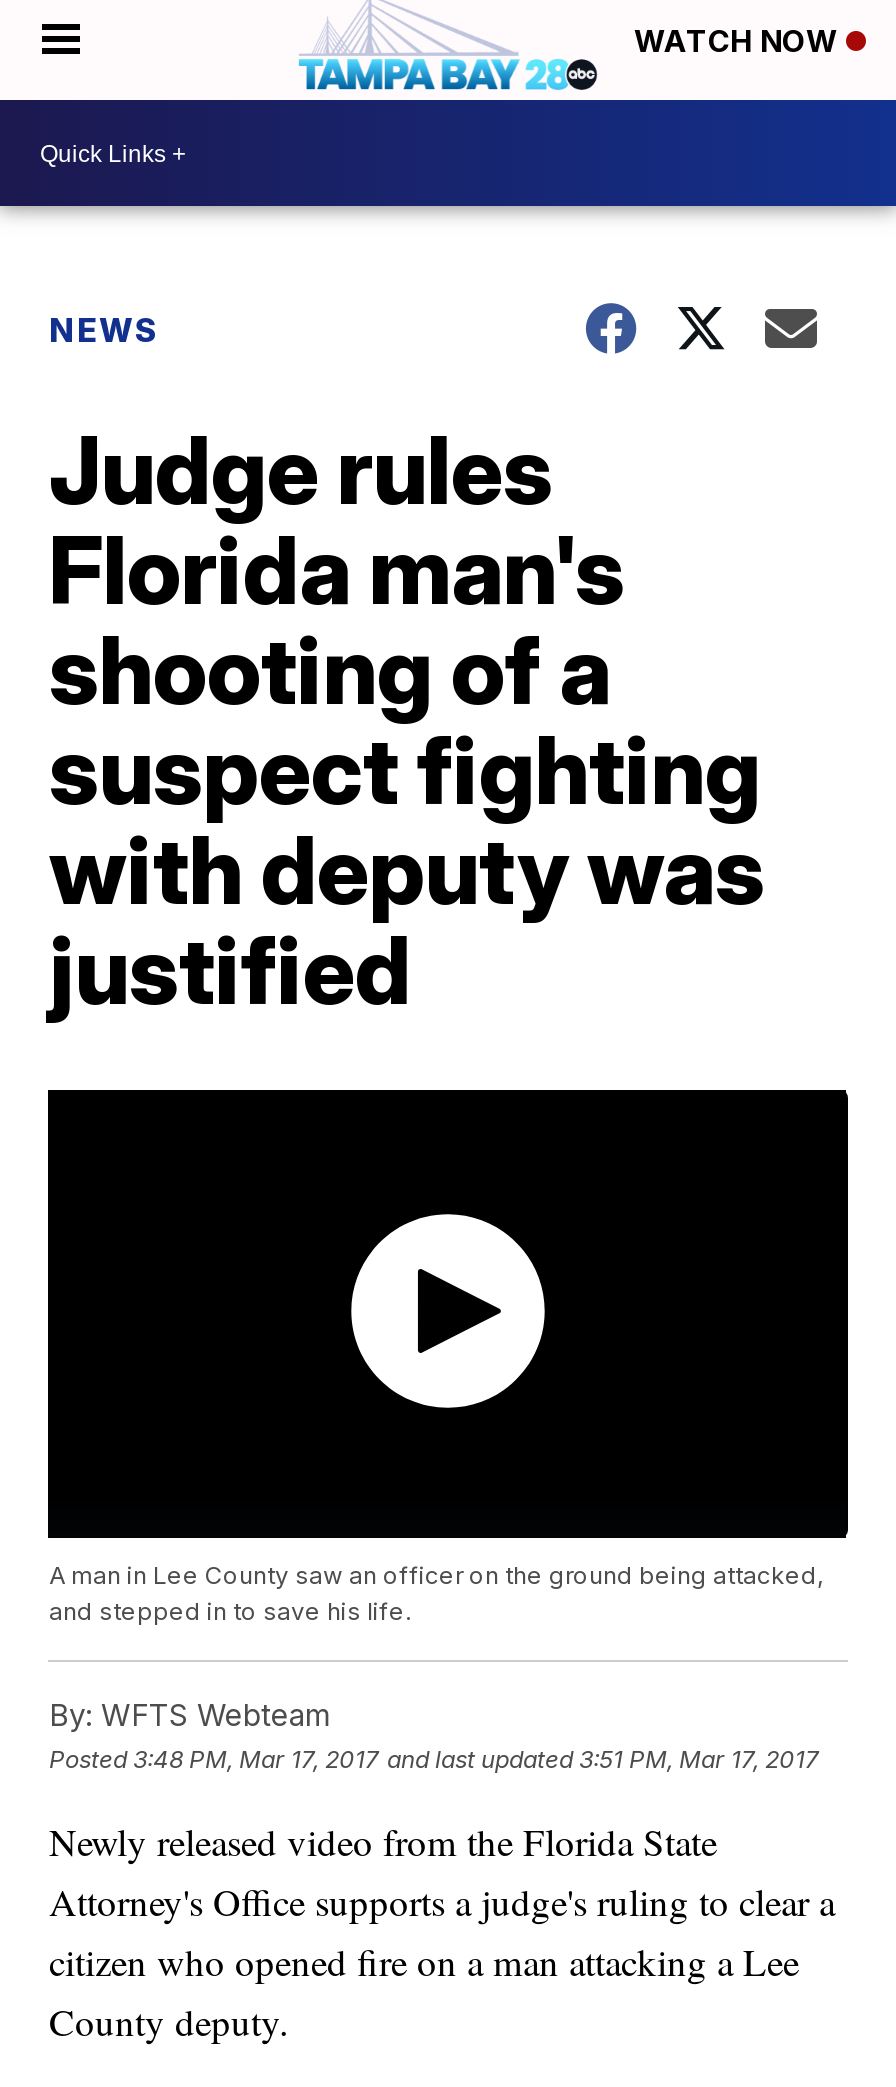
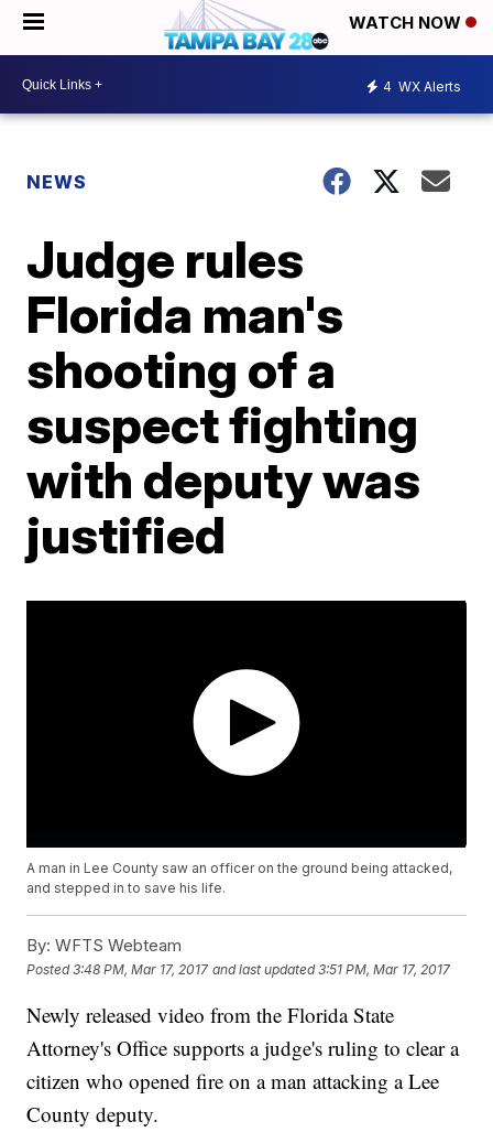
none -> [383,78,461,94] 4 WX Alerts

